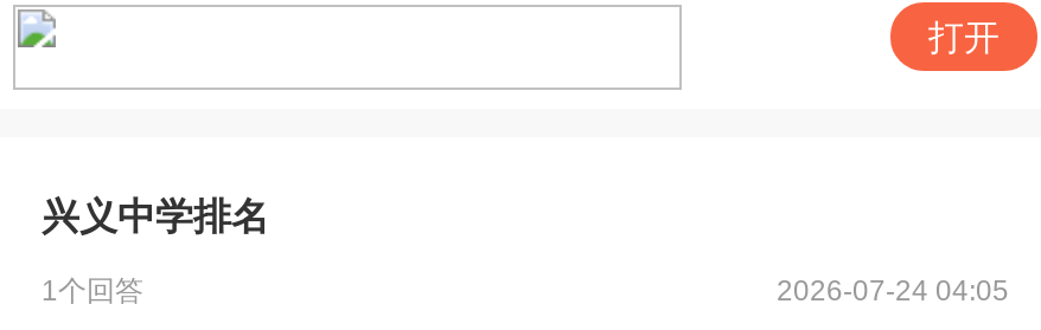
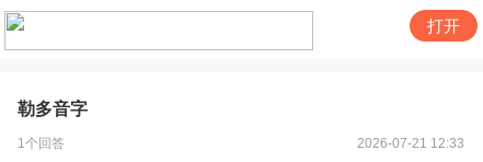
[41,196,269,237] 兴义中学排名 -> [18,100,88,118] 勒多音字
[777,274,1009,308] 2026-07-24 04:05 -> [357,136,464,151] 2026-07-21 12:33

